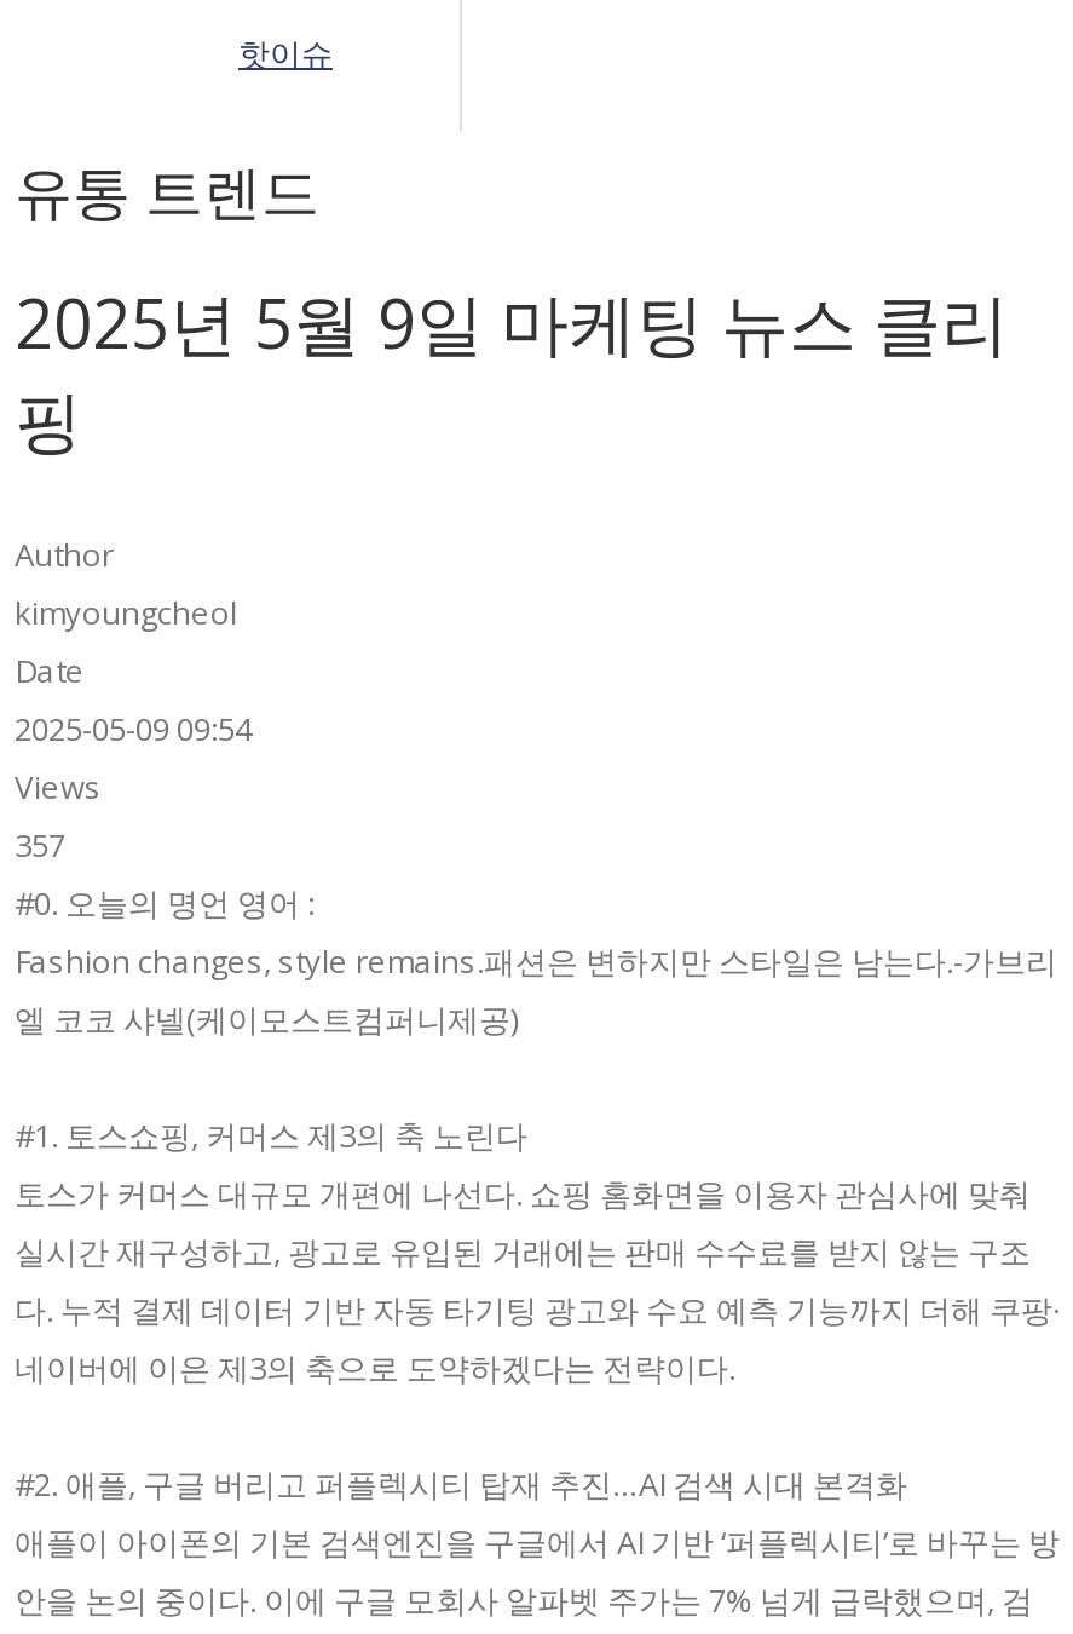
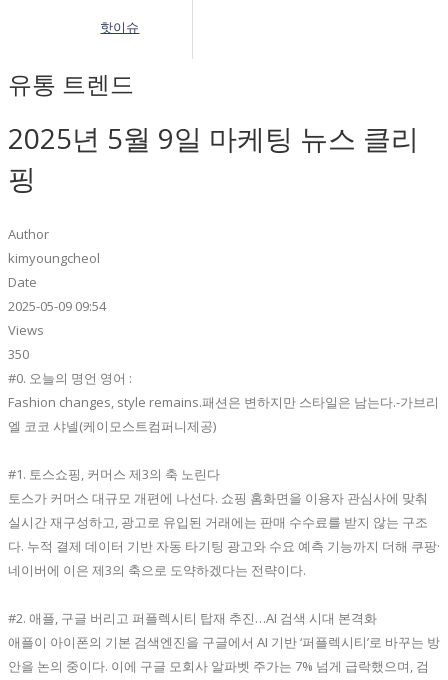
[15,824,65,868] 357 -> [8,345,29,363] 350

